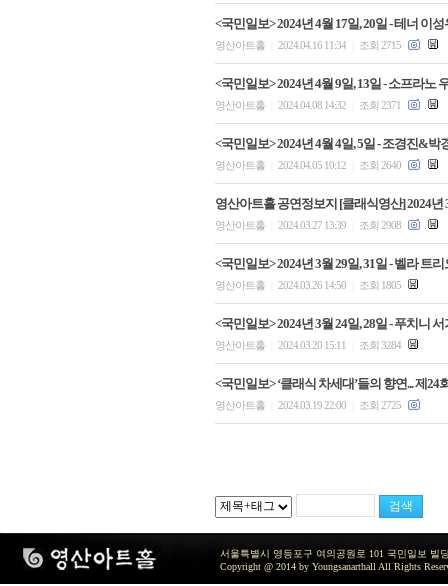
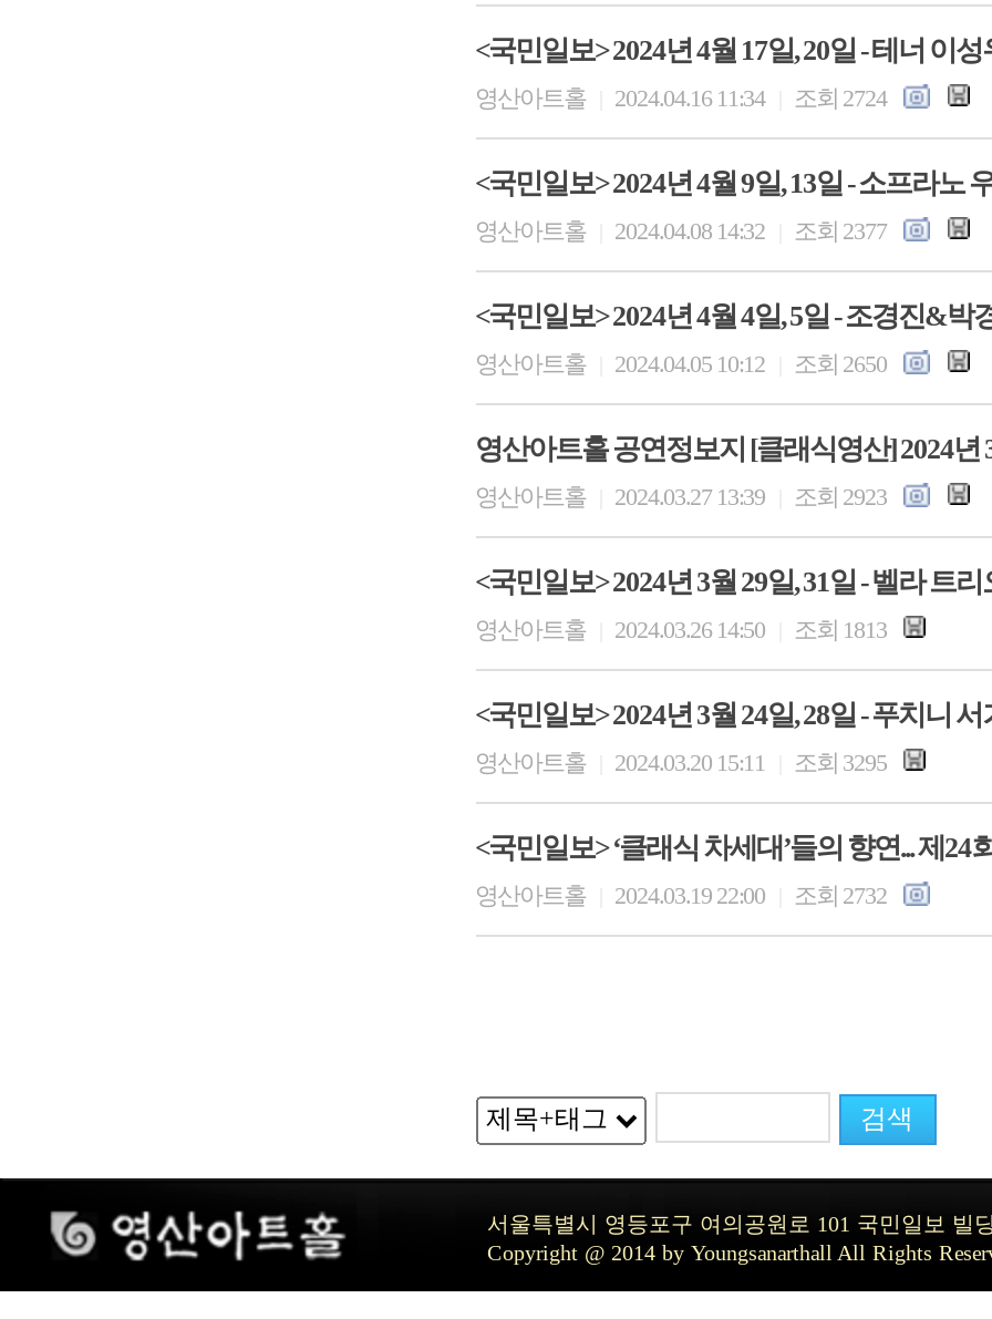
[214,39,402,51] 영산아트홀 2024.04.16 11:34 조회 2715 -> [475,84,891,111] 영산아트홀 2024.04.16 11:34 조회 2724
[214,99,402,111] 영산아트홀 2024.04.08 14:32 조회 2371 -> [475,217,891,244] 영산아트홀 2024.04.08 14:32 조회 2377
[214,159,402,171] 영산아트홀 2024.04.05 10:12 조회 2640 -> [475,350,891,377] 영산아트홀 2024.04.05 10:12 조회 2650
[214,219,402,231] 영산아트홀 2024.03.27 13:39 조회 2908 -> [475,483,891,509] 영산아트홀 2024.03.27 13:39 조회 2923
[214,279,402,291] 영산아트홀 2024.03.26 14:50 조회 1805 -> [475,616,891,642] 영산아트홀 2024.03.26 14:50 조회 1813
[214,339,402,351] 영산아트홀 2024.03.20 15:11 조회 3284 -> [475,749,891,775] 영산아트홀 2024.03.20 15:11 조회 3295
[214,399,402,411] 영산아트홀 2024.03.19 22:00 조회 2725 -> [475,882,891,908] 영산아트홀 2024.03.19 22:00 조회 2732

